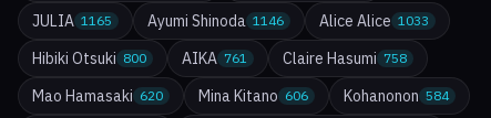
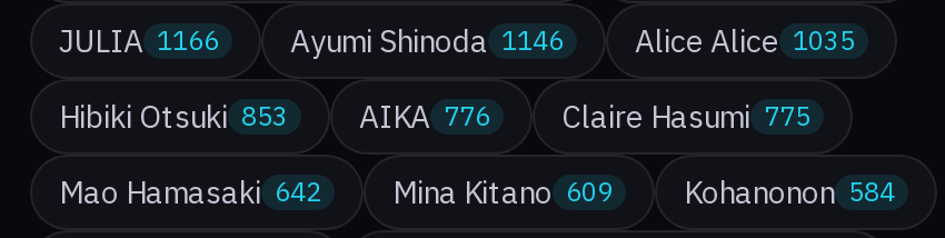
[32,11,112,31] JULIA 1165 -> [59,22,219,62] JULIA 1166
[319,11,429,31] Alice Alice 1033 -> [635,22,855,62] Alice Alice 1035
[32,48,146,68] Hibiki Otsuki 800 -> [59,97,288,137] Hibiki Otsuki 853
[182,48,247,68] AIKA 761 -> [359,97,490,137] AIKA 776
[283,48,407,68] Claire Hasumi 758 -> [561,97,810,137] Claire Hasumi 775
[32,86,163,106] Mao Hamasaki 620 -> [59,173,321,213] Mao Hamasaki 642
[198,86,308,106] Mina Kitano 606 -> [392,173,613,213] Mina Kitano 609

